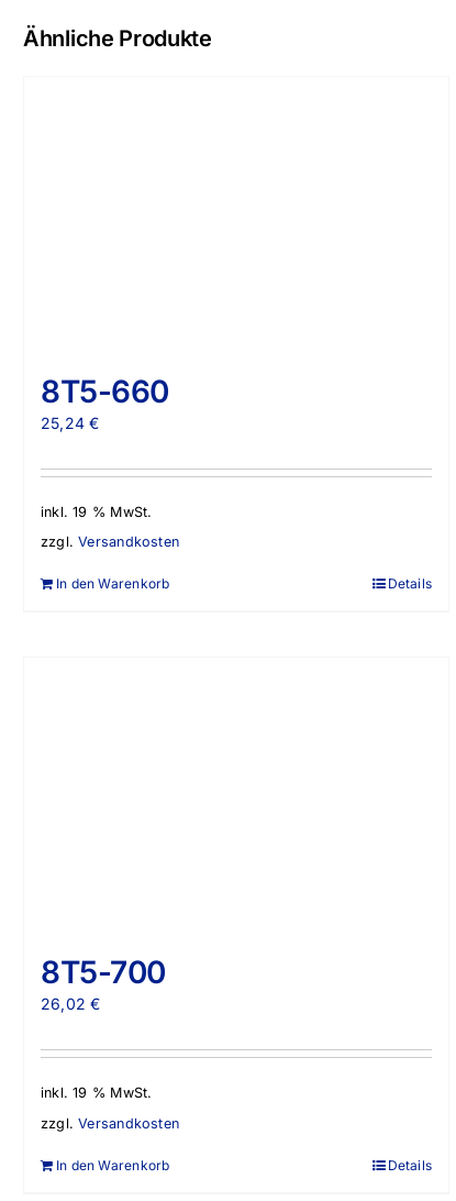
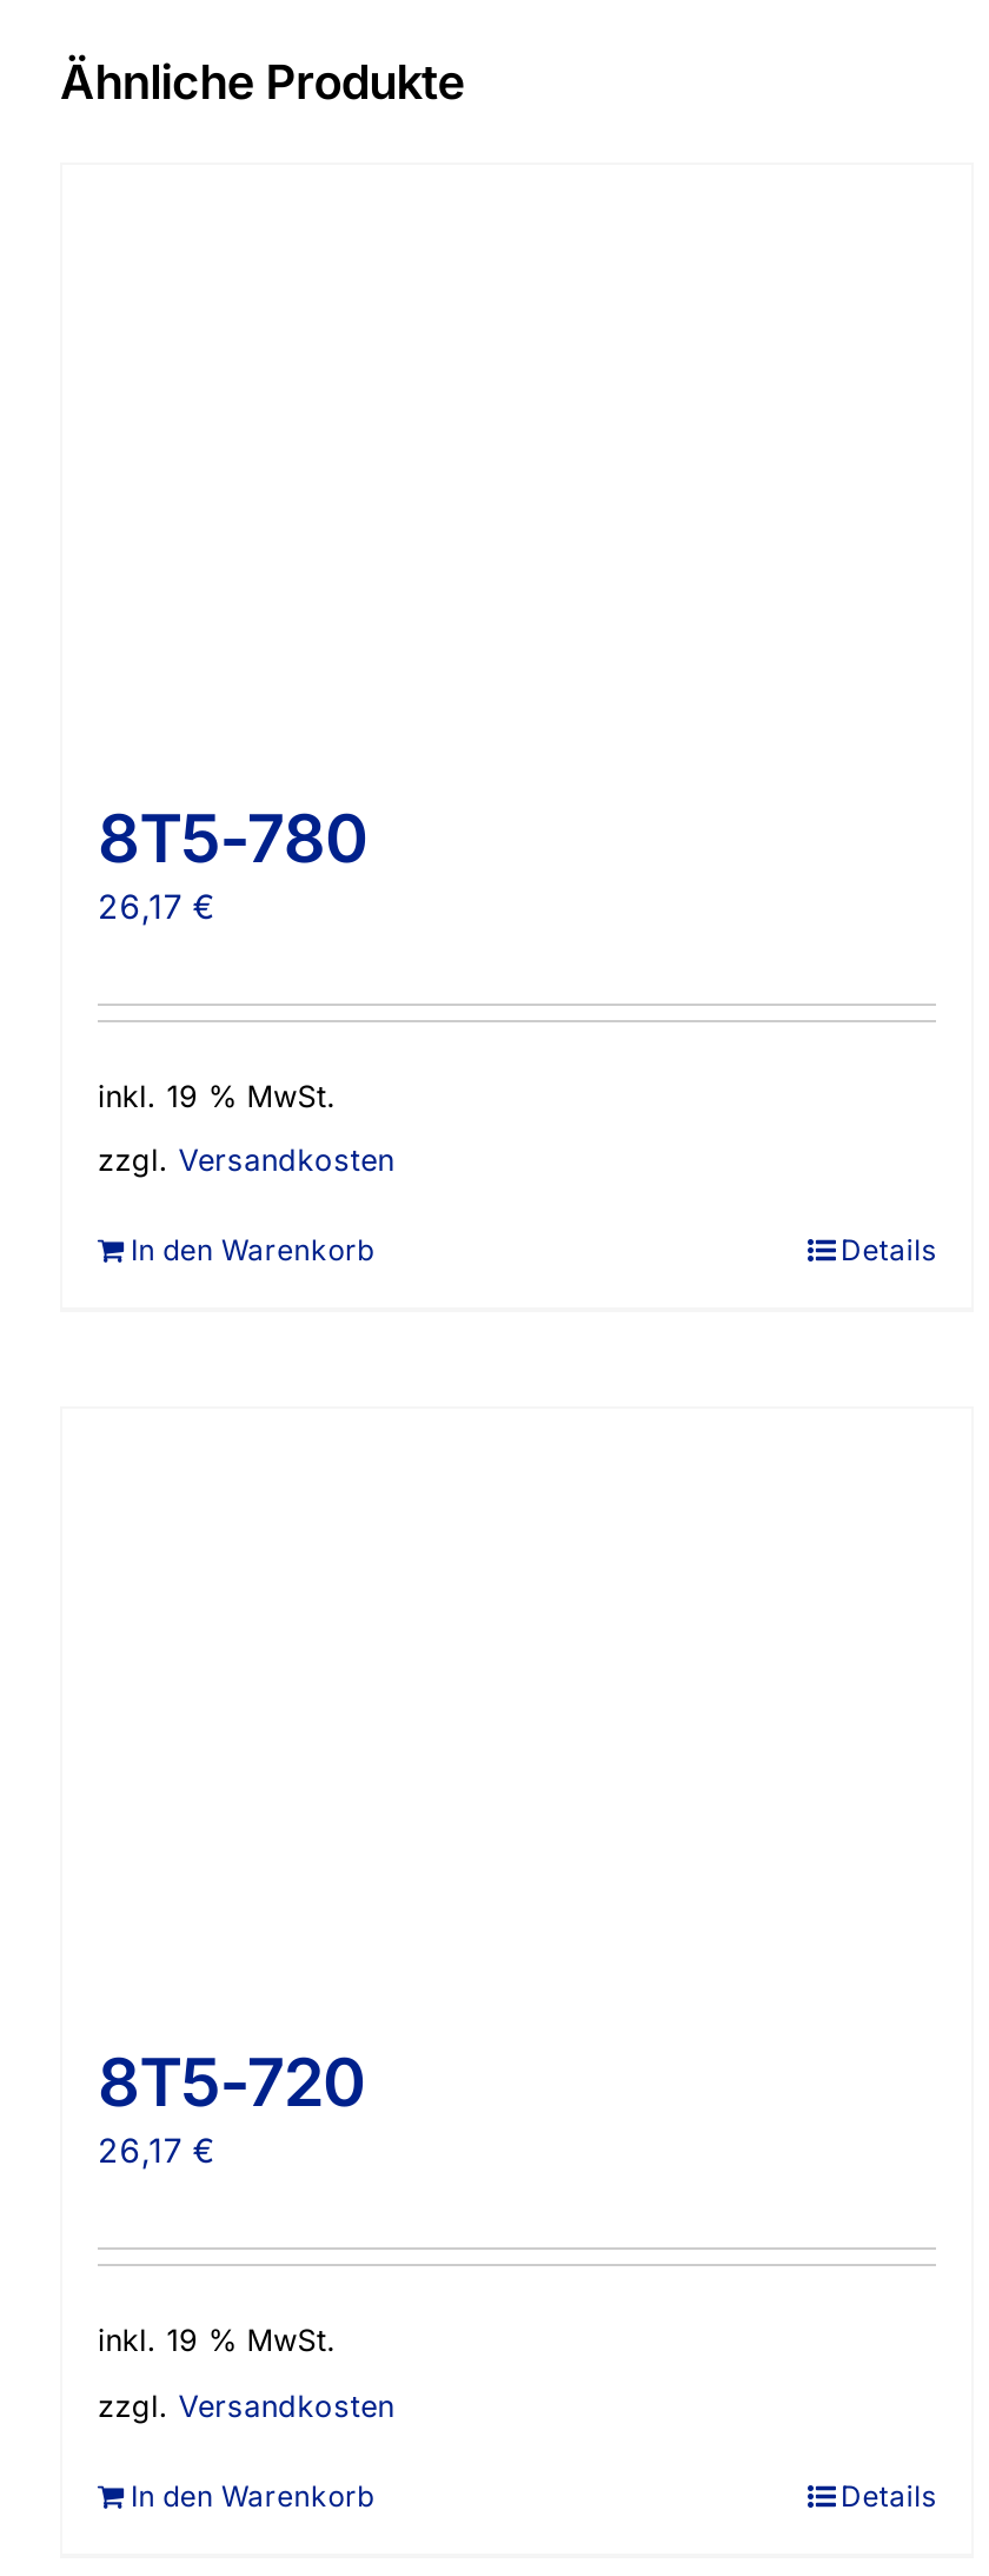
[41,372,169,432] 8T5-660 | 25,24 € -> [98,798,366,925] 8T5-780 | 26,17 €
[41,954,166,1013] 8T5-700 | 26,02 € -> [98,2043,364,2170] 8T5-720 | 26,17 €

